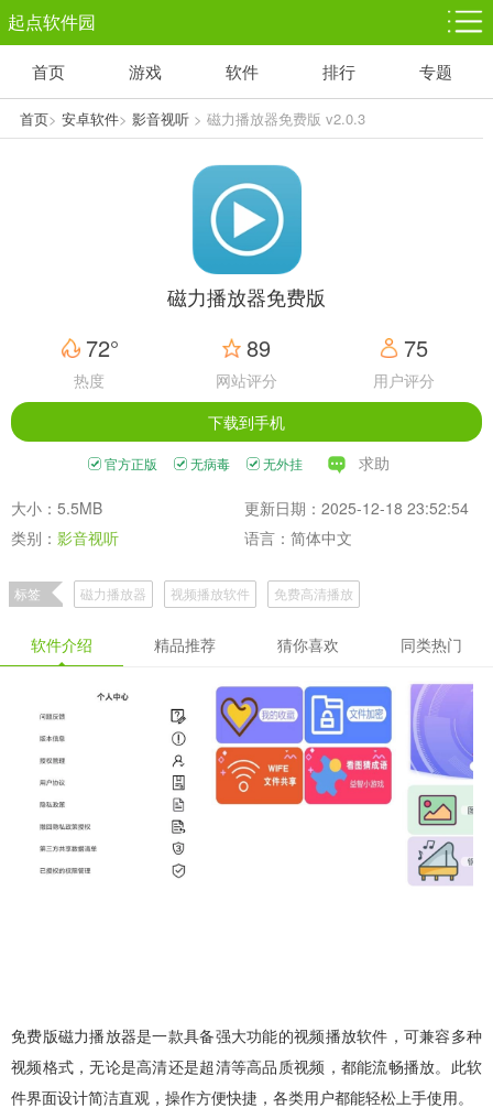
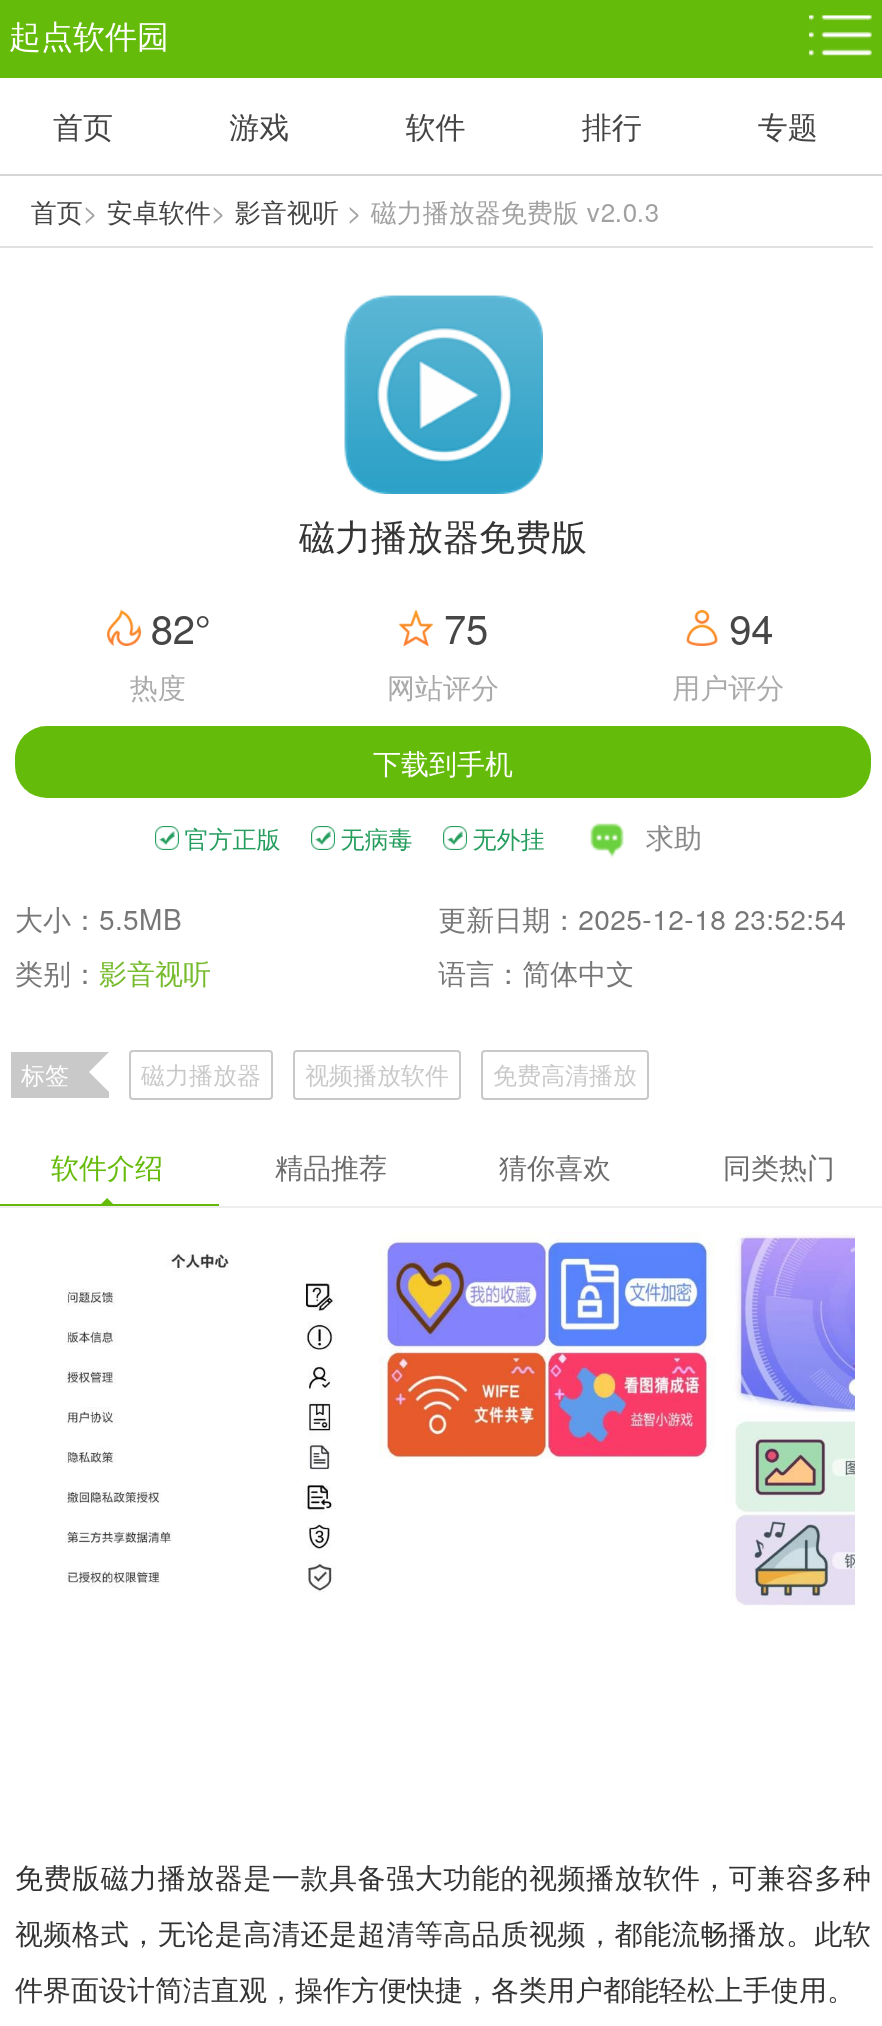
[86,331,119,363] 72° -> [151,598,211,656] 82°
[247,331,271,363] 89 -> [444,598,488,656] 75
[404,331,428,363] 75 -> [729,598,773,656] 94

